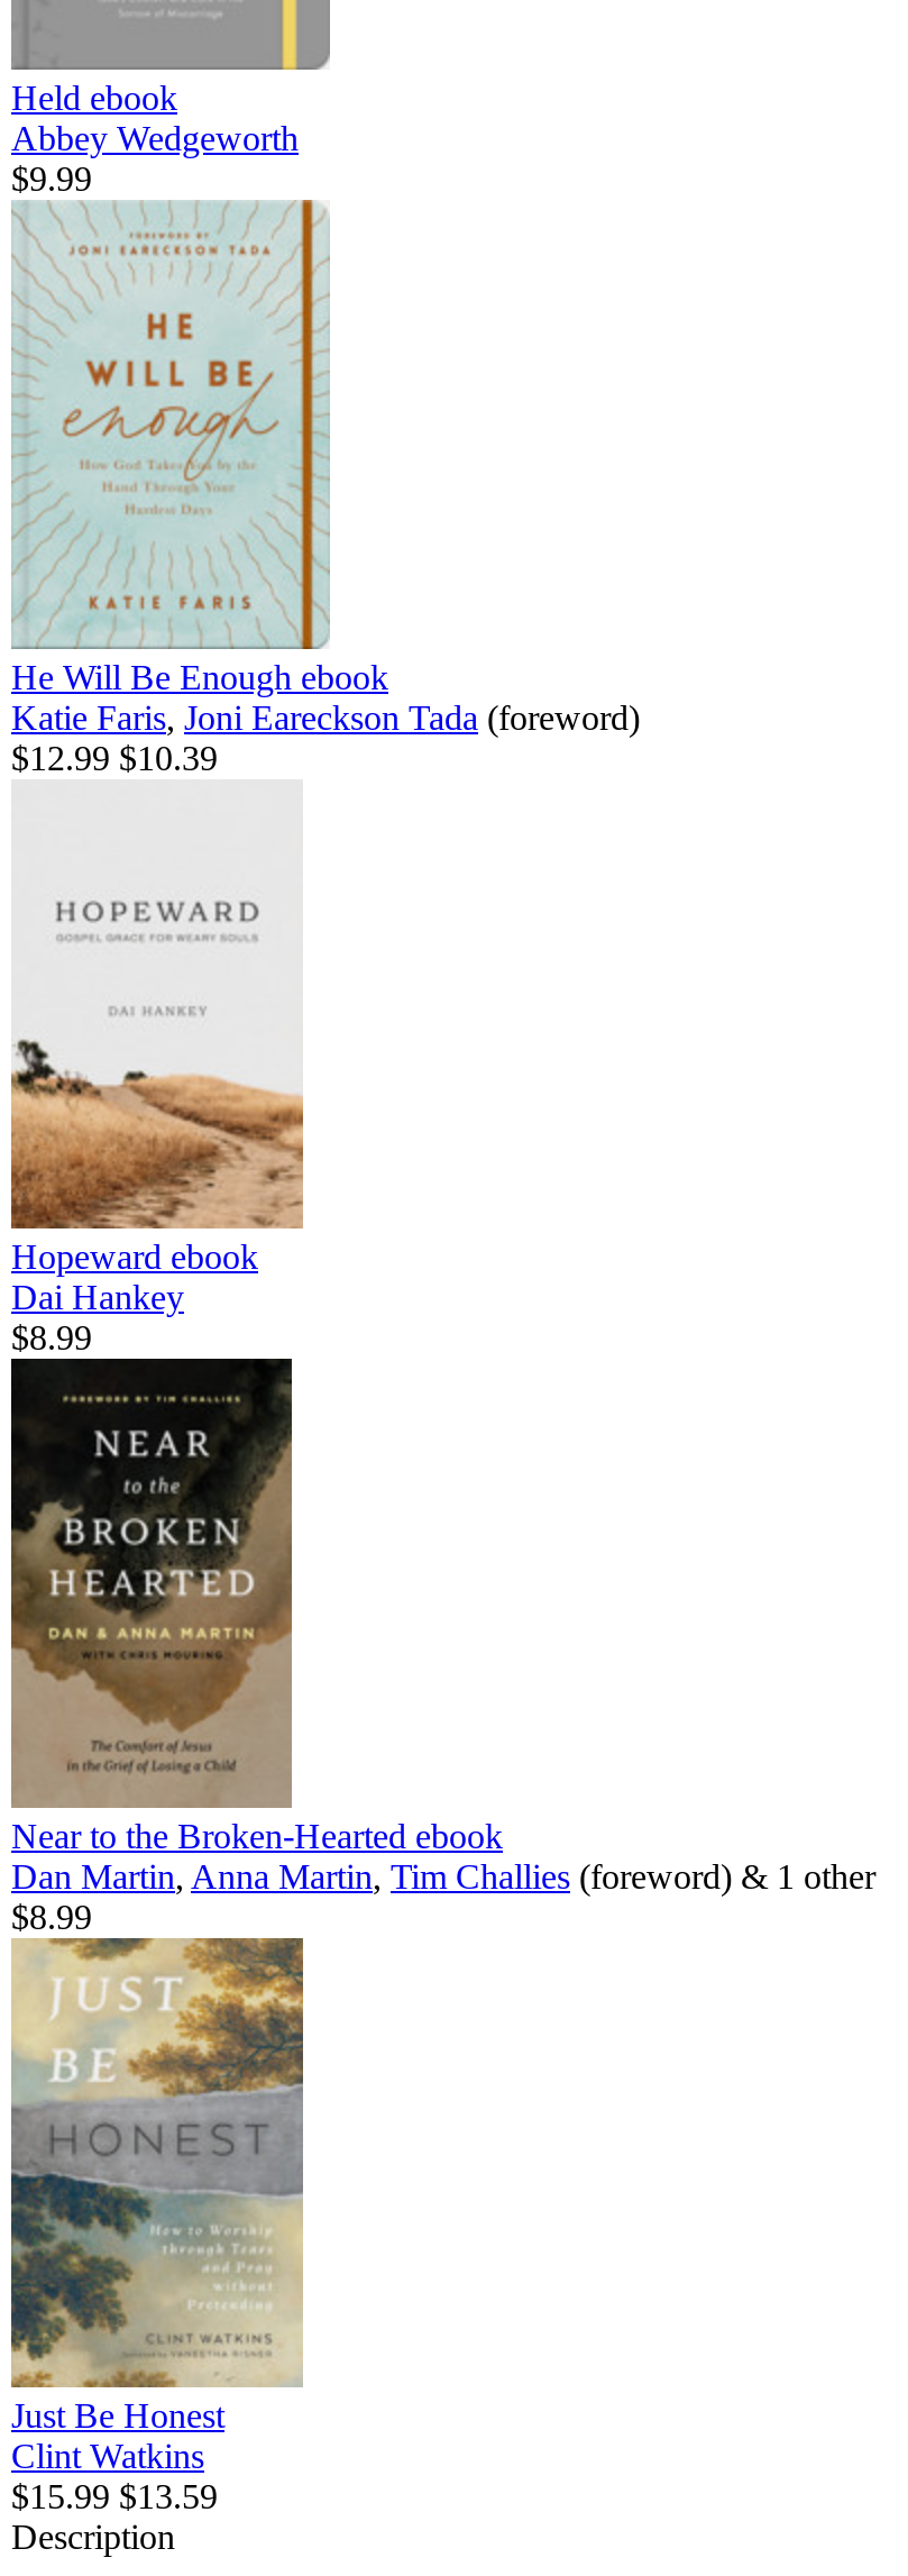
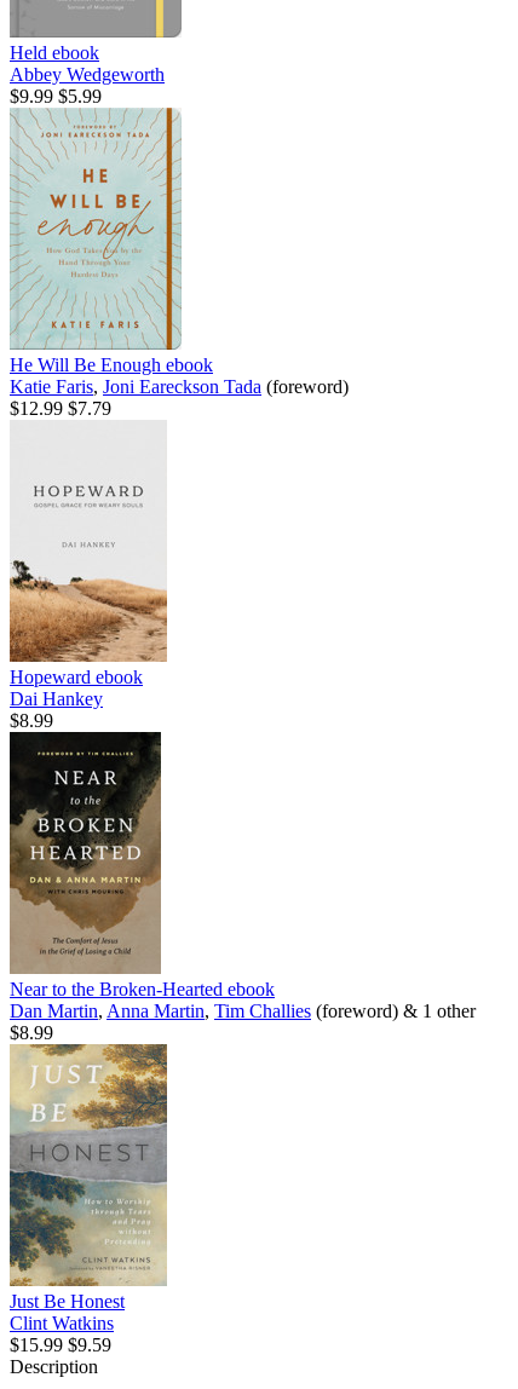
[11,159,92,198] $9.99 -> [10,86,102,106] $9.99 $5.99
[11,739,218,777] $12.99 $10.39 -> [10,398,111,419] $12.99 $7.79
[11,2477,218,2515] $15.99 $13.59 -> [10,1335,111,1355] $15.99 $9.59

